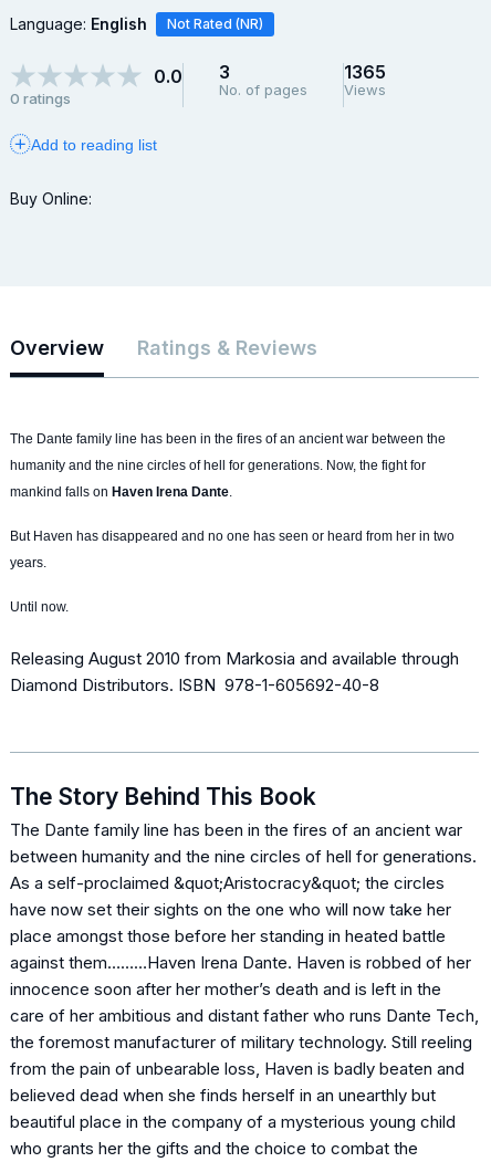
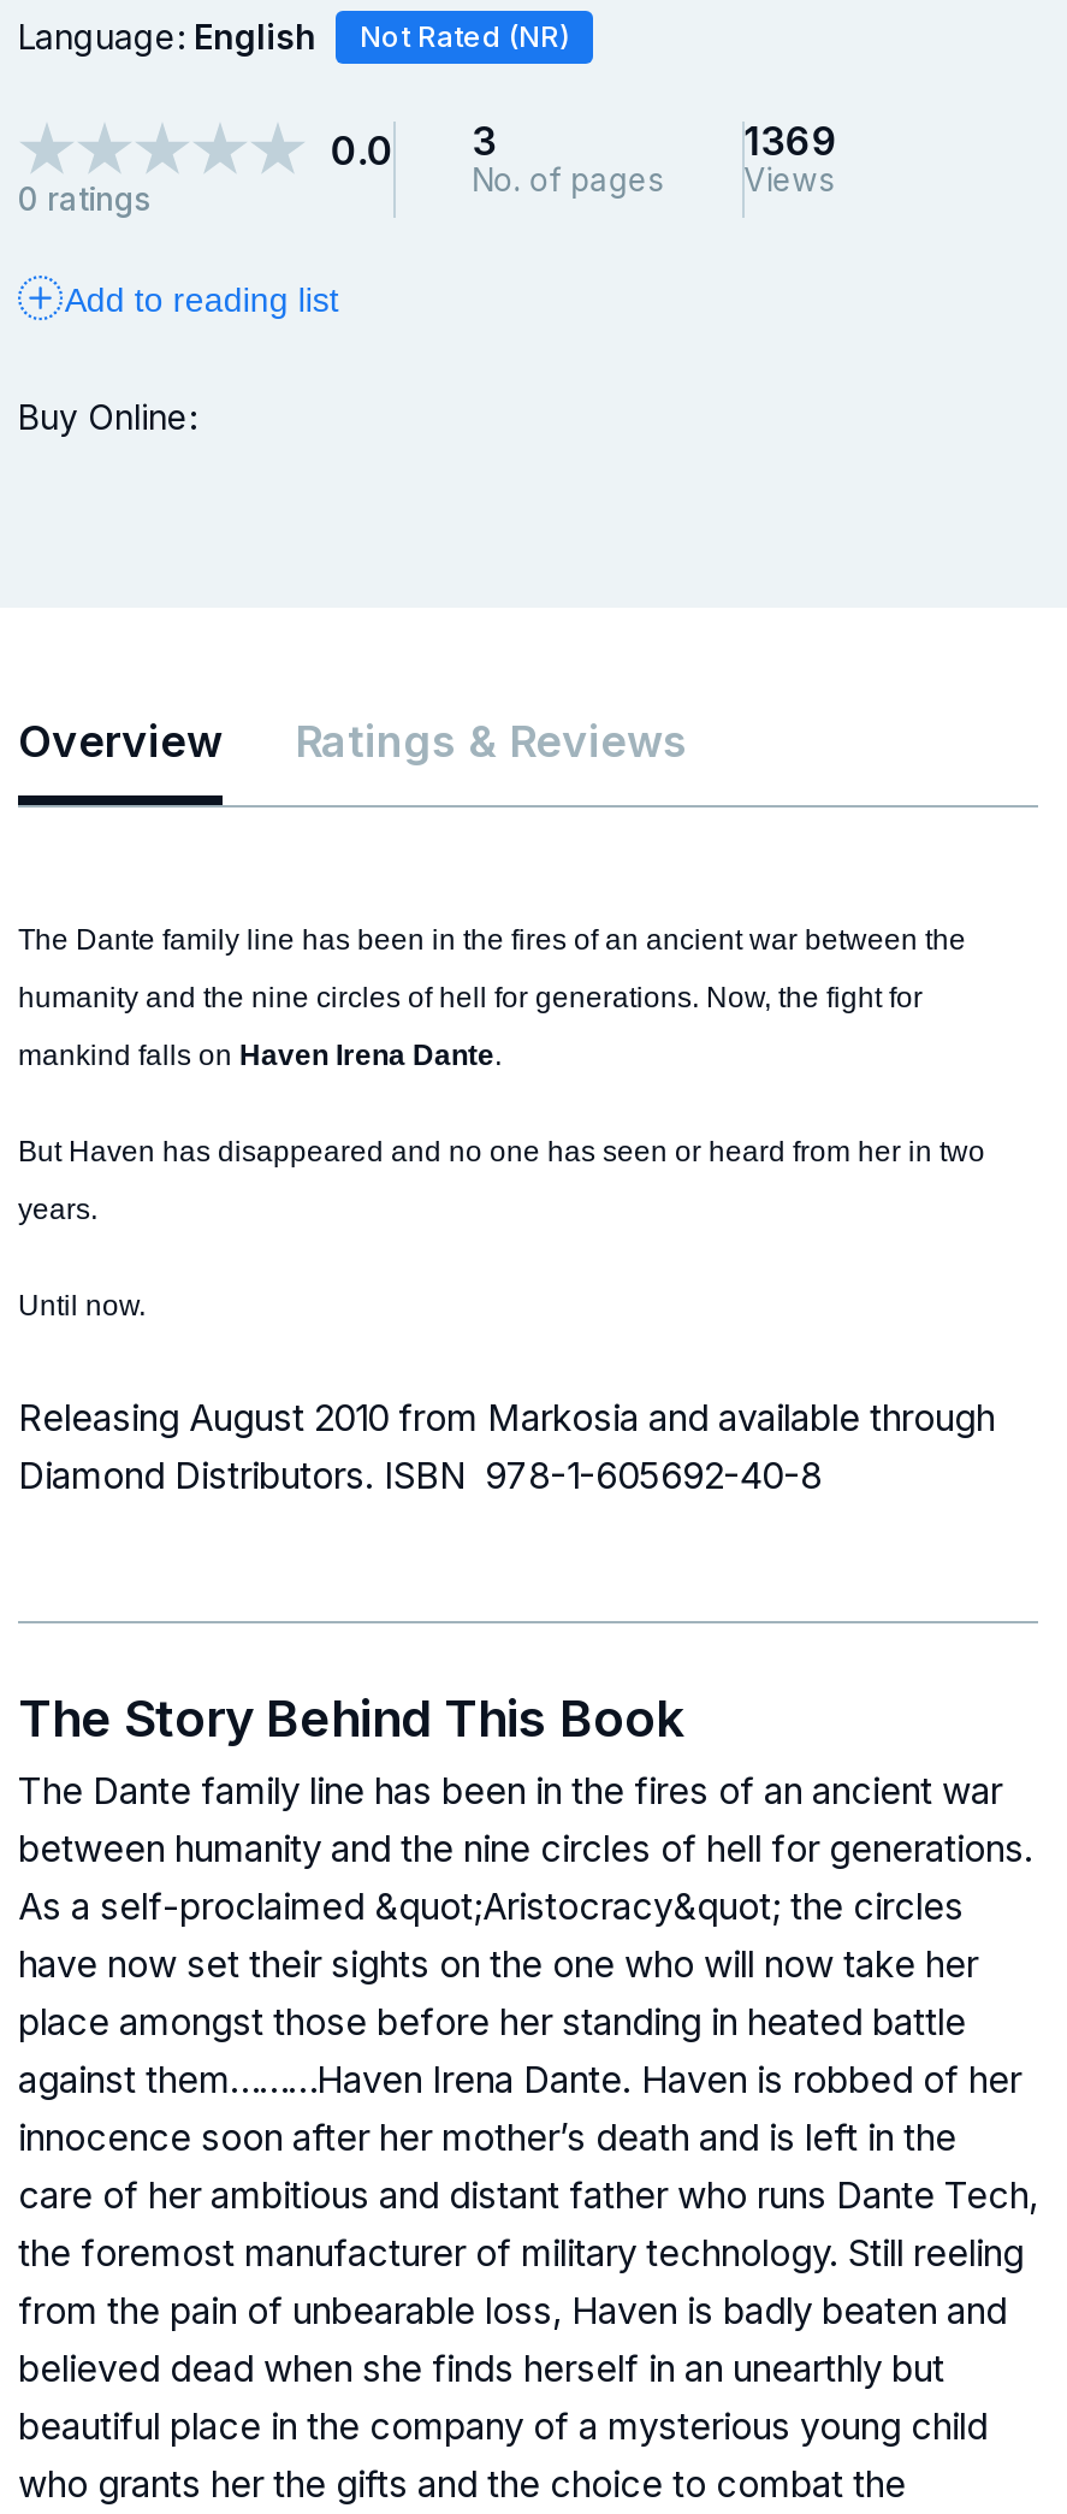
[343,61,386,83] 1365 -> [744,117,837,165] 1369

